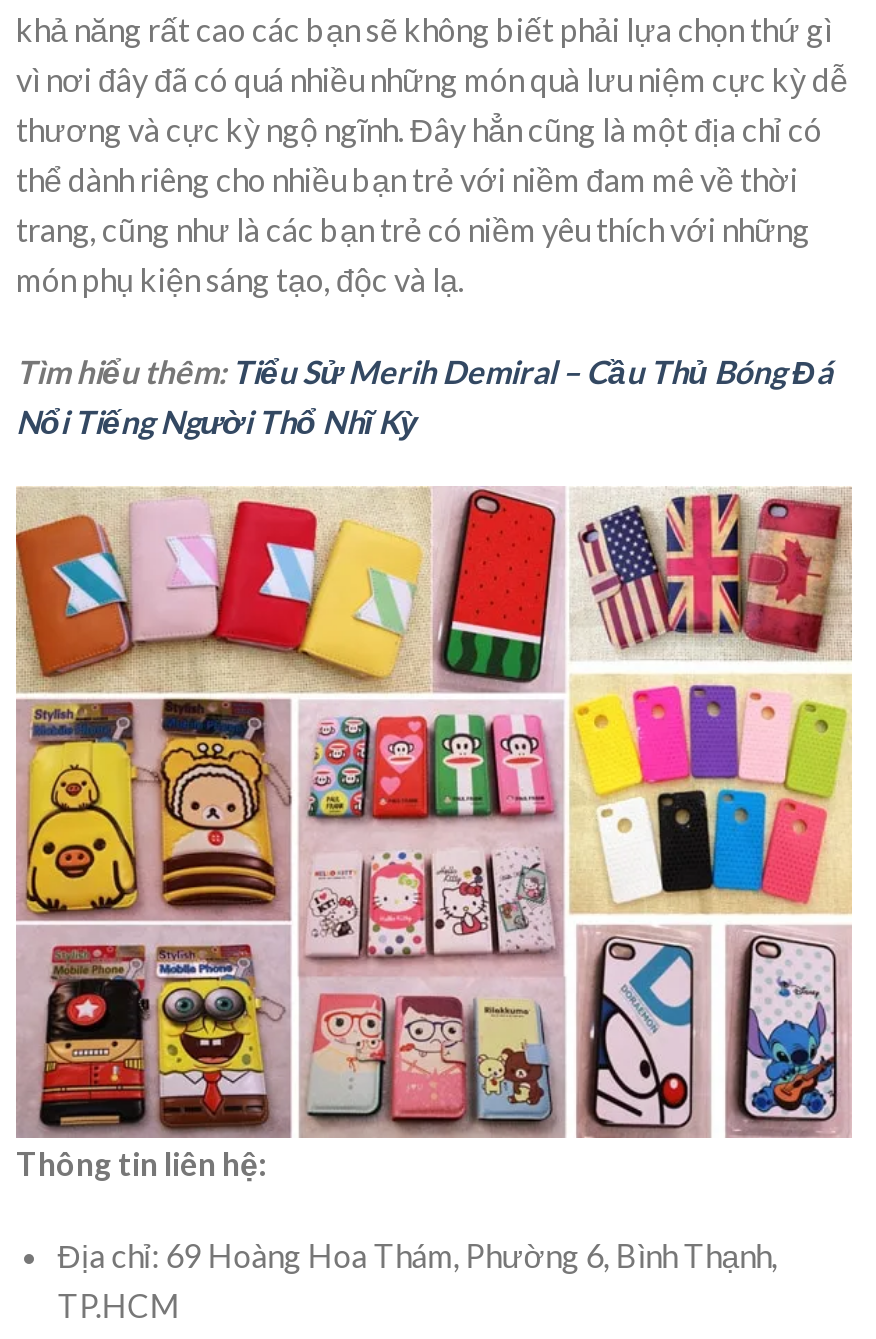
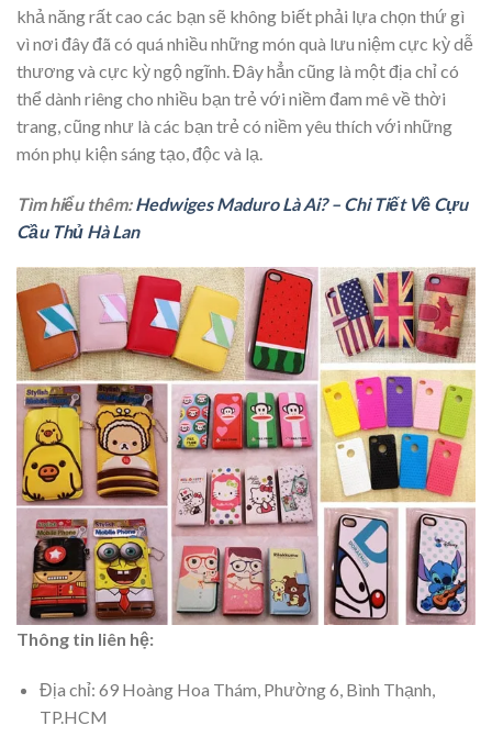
[16,351,832,439] Tìm hiểu thêm: Tiểu Sử Merih Demiral – Cầu Thủ Bóng Đá | Nổi Tiếng Người Thổ Nhĩ Kỳ -> [16,193,468,241] Tìm hiểu thêm: Hedwiges Maduro Là Ai? – Chi Tiết Về Cựu | Cầu Thủ Hà Lan

